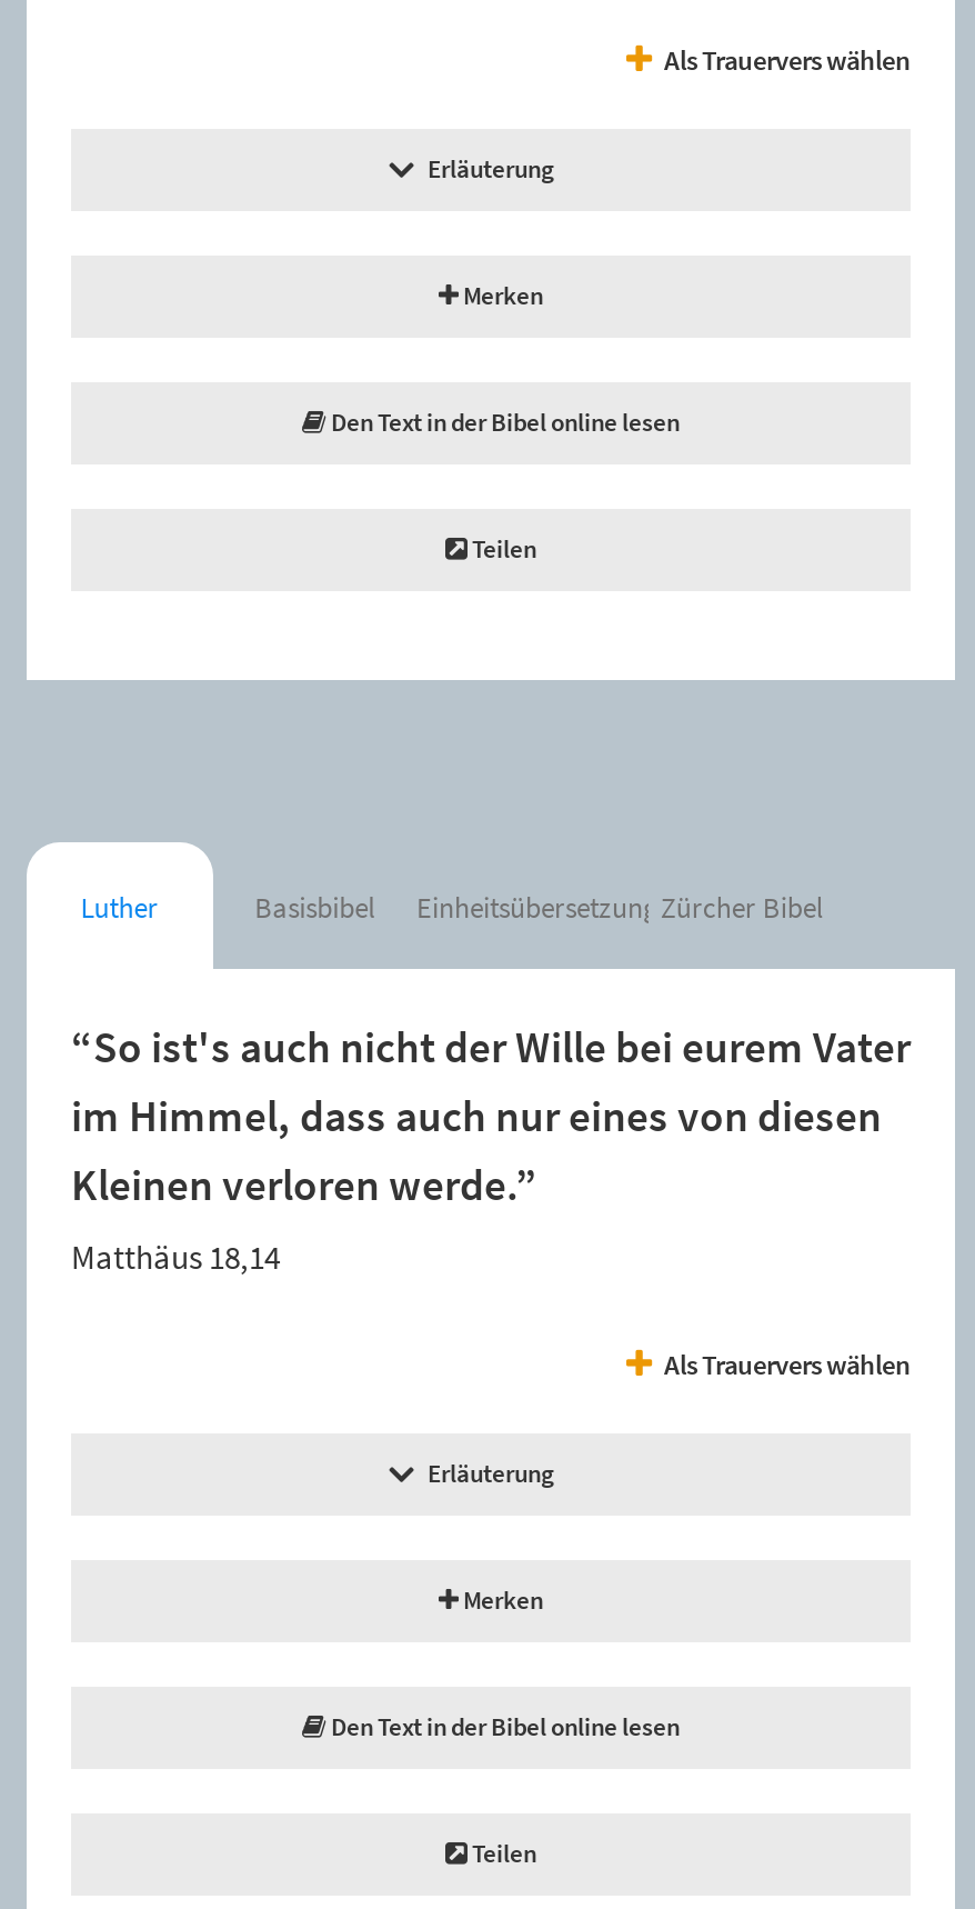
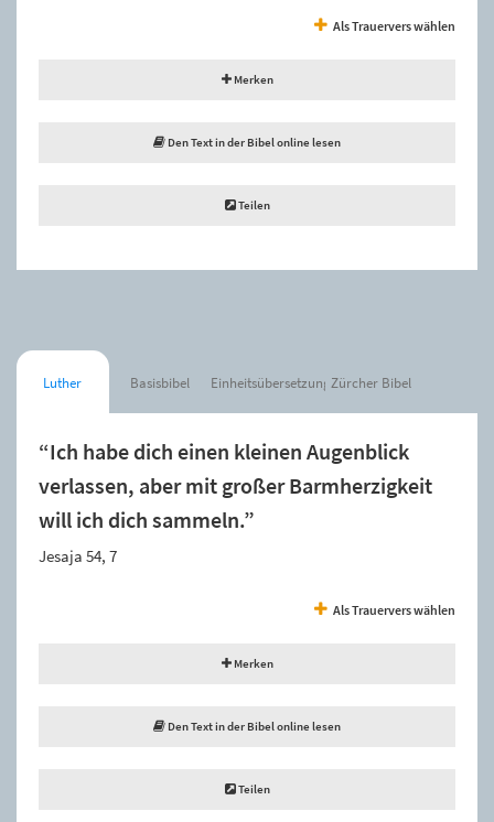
[428,152,554,183] Erläuterung -> none
[71,1019,911,1210] “So ist's auch nicht der Wille bei eurem Vater | im Himmel, dass auch nur eines von diesen | Kleinen verloren werde.” -> [39,438,432,533] “Ich habe dich einen kleinen Augenblick | verlassen, aber mit großer Barmherzigkeit | will ich dich sammeln.”
[71,1235,280,1277] Matthäus 18,14 -> [39,545,117,566] Jesaja 54, 7
[428,1457,554,1488] Erläuterung -> none

